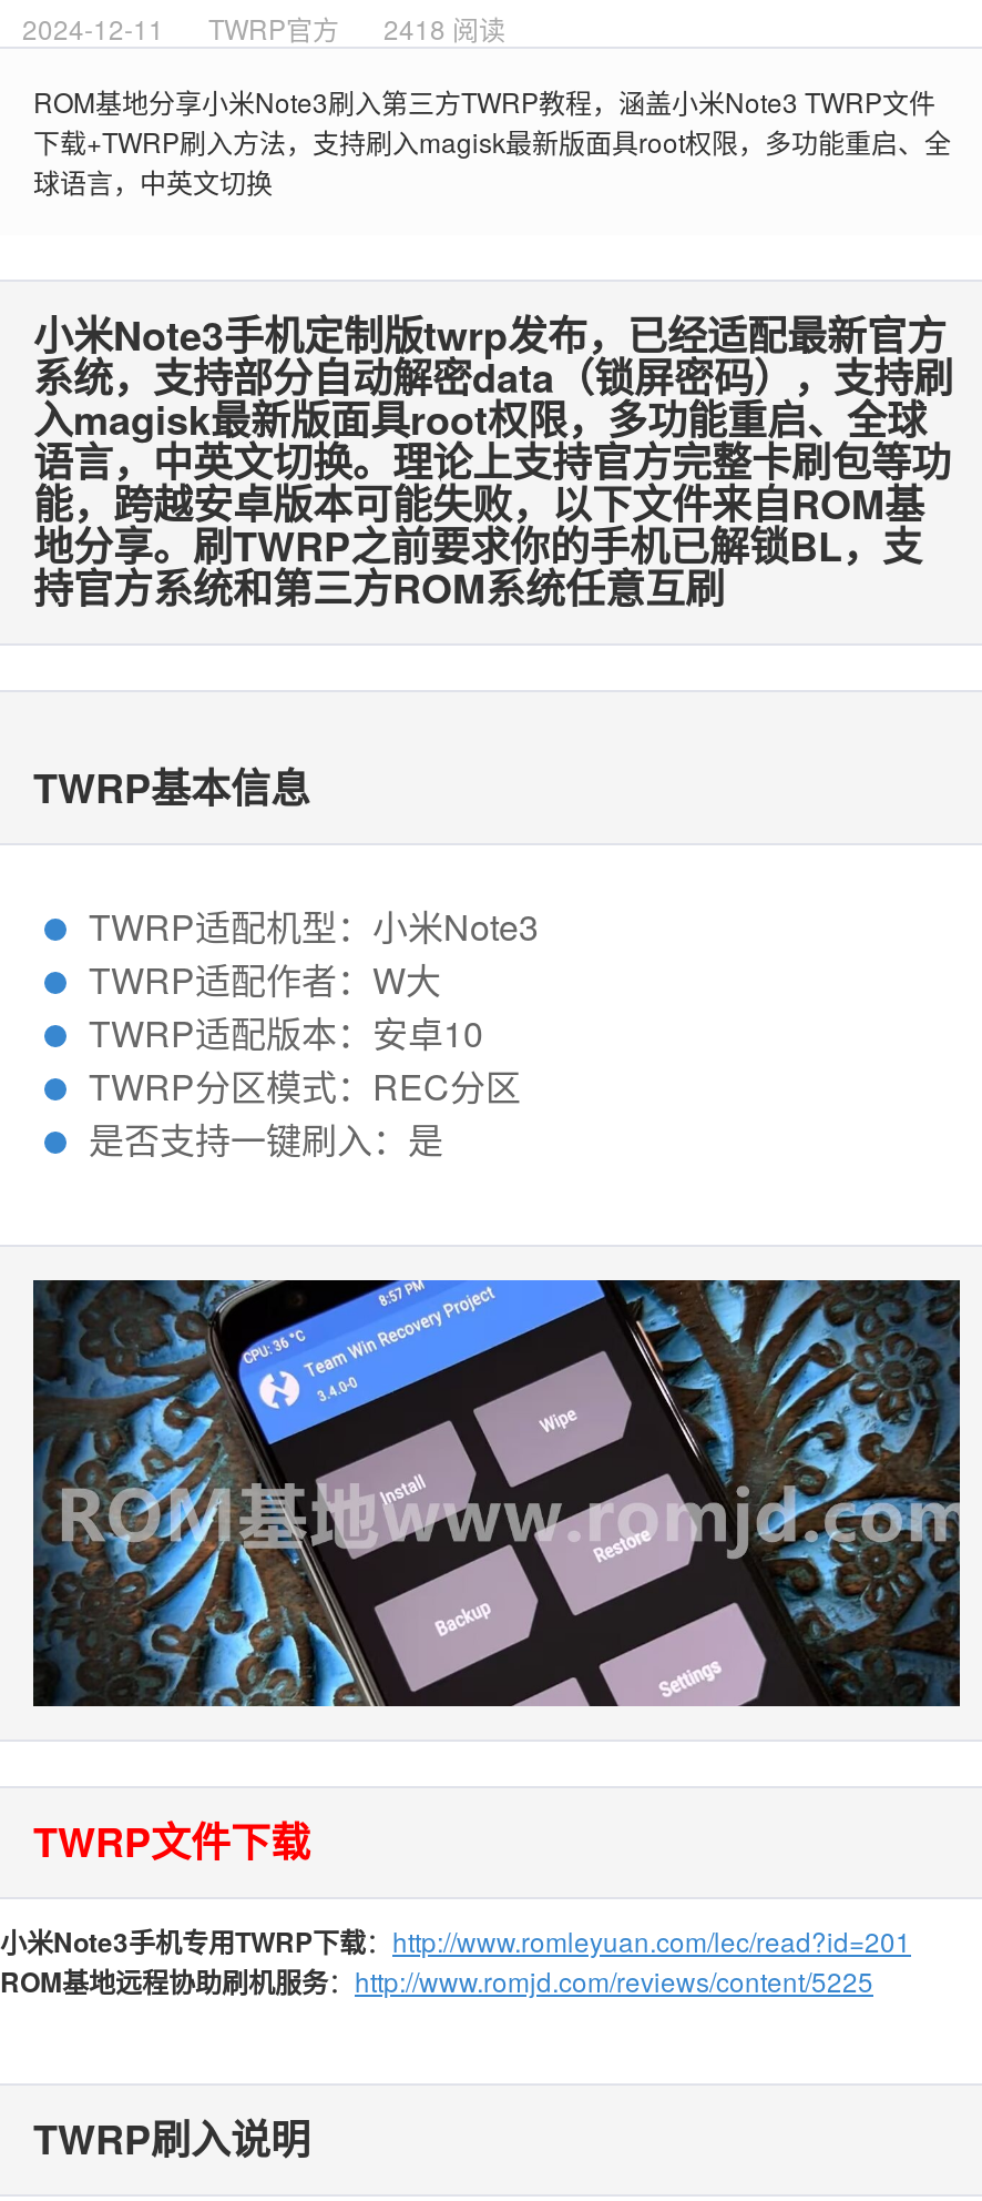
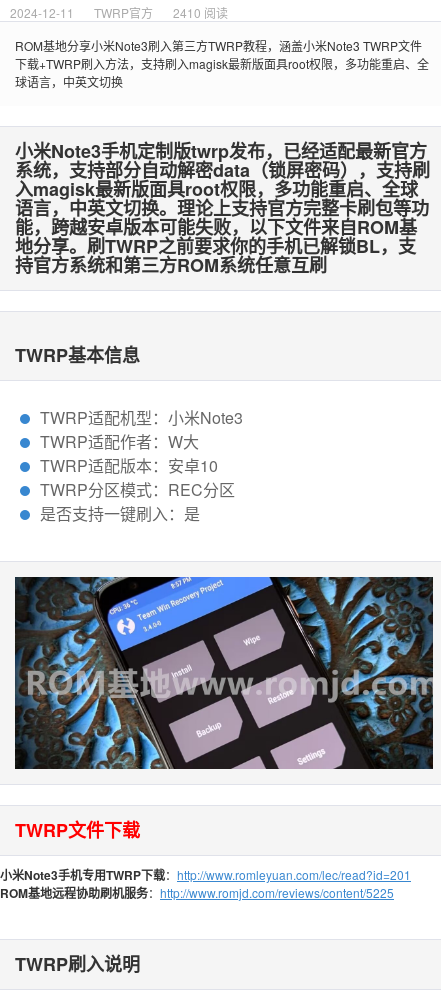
[22,9,505,47] 2024-12-11 TWRP官方 2418 阅读 -> [10,4,228,21] 2024-12-11 TWRP官方 2410 阅读

